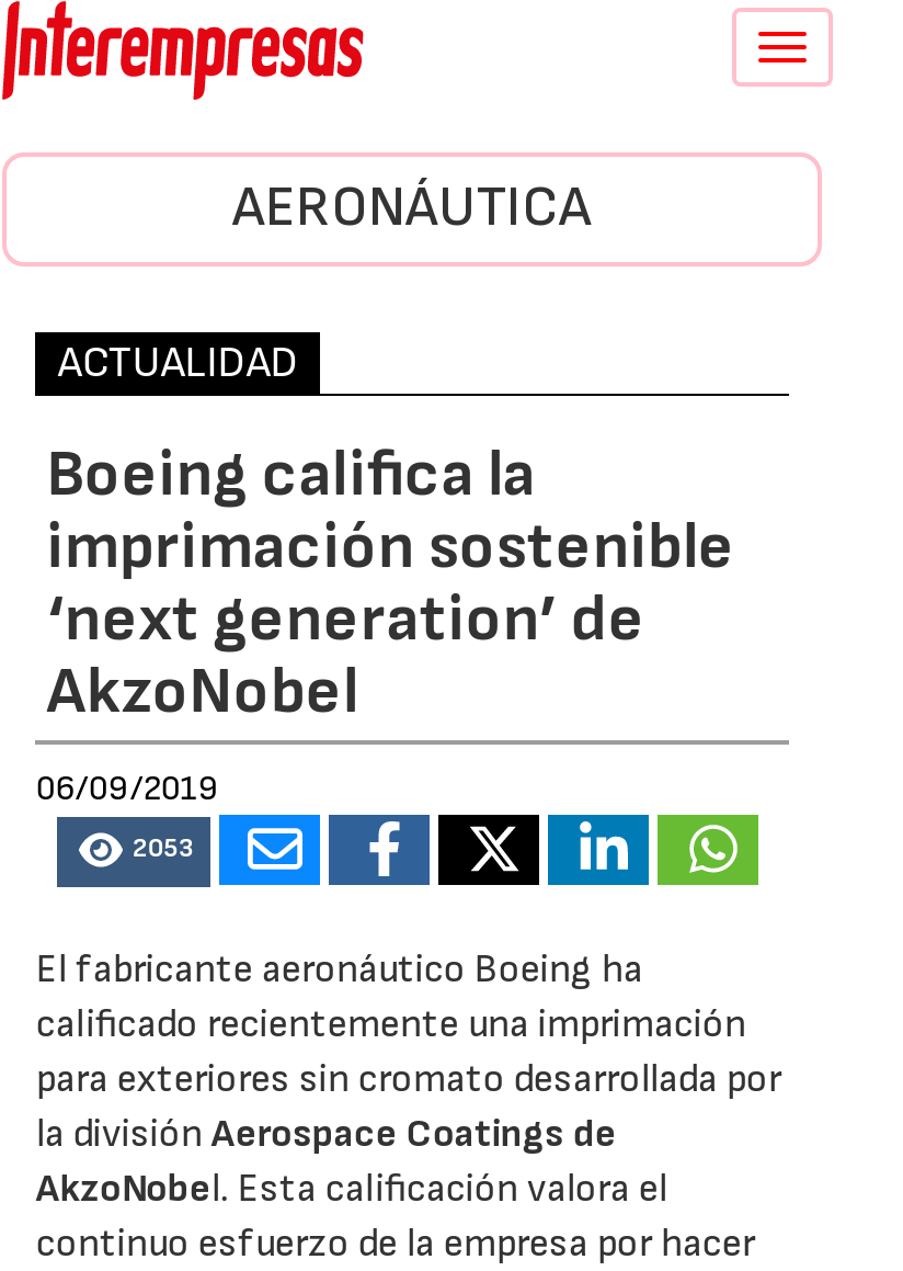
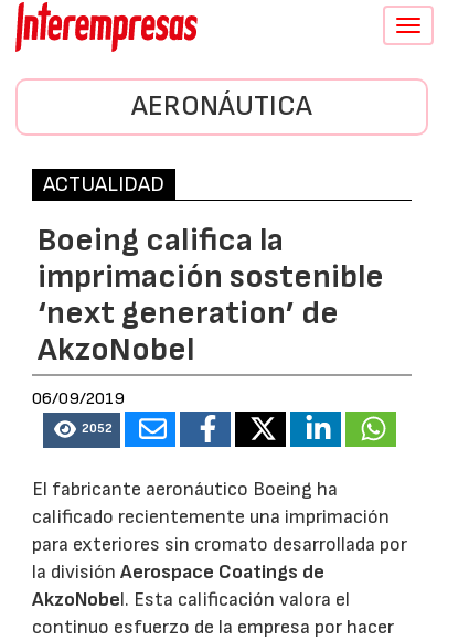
[133,832,194,865] 2053 -> [81,420,112,437] 2052

